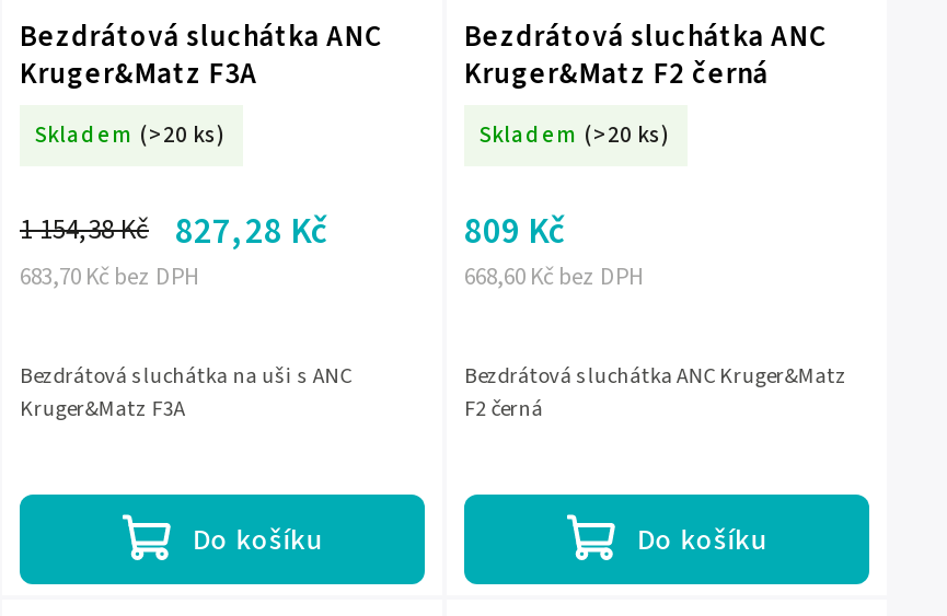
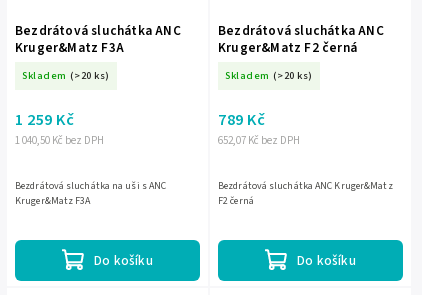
[20,207,330,259] 1 154,38 Kč | 827,28 Kč -> [15,108,74,132] 1 259 Kč
[464,207,567,259] 809 Kč -> [218,108,265,132] 789 Kč
[20,261,199,294] 683,70 Kč bez DPH -> [15,133,104,148] 1 040,50 Kč bez DPH
[464,261,644,294] 668,60 Kč bez DPH -> [218,133,300,148] 652,07 Kč bez DPH

